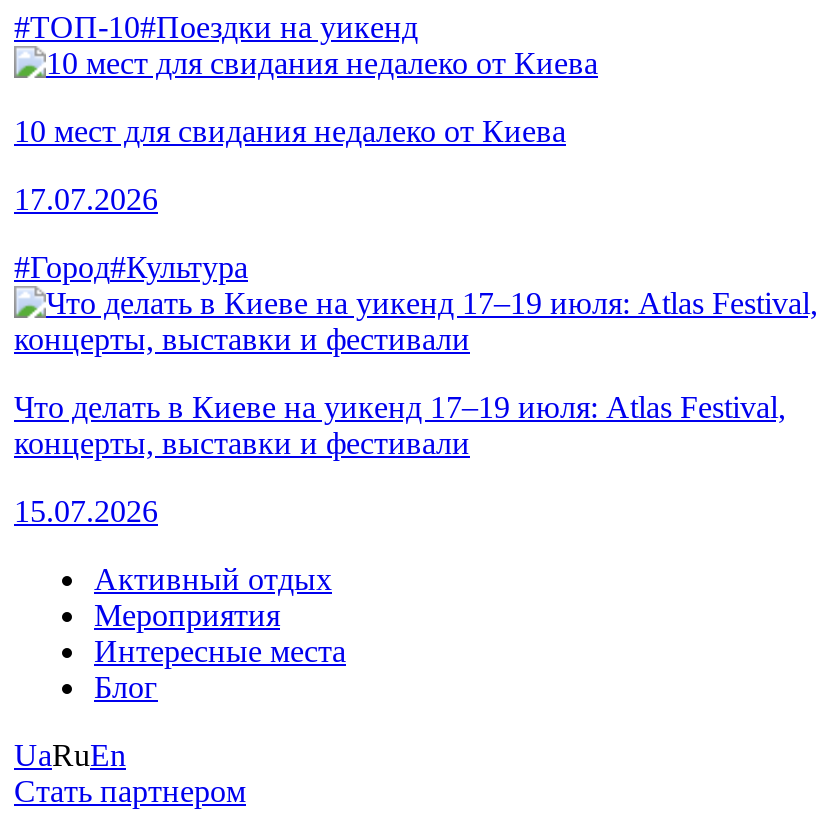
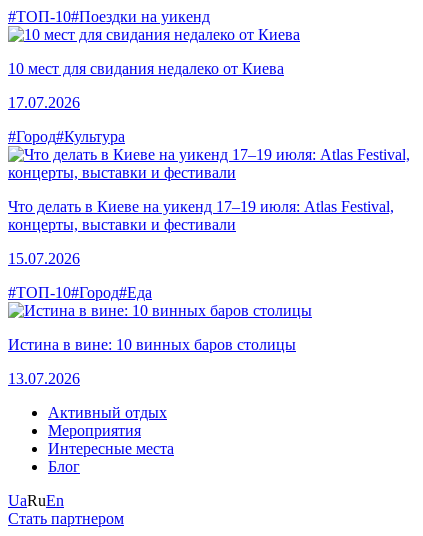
none -> [8,284,296,387] #ТОП-10#Город#Еда | Истина в вине: 10 винных баров столицы | 13.07.2026

